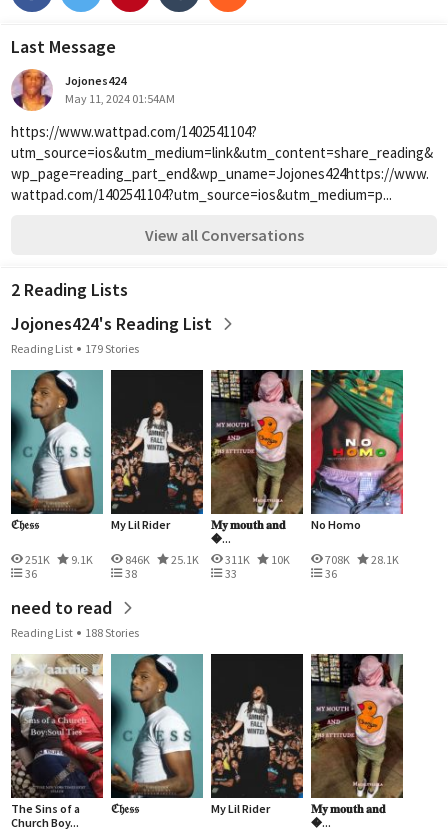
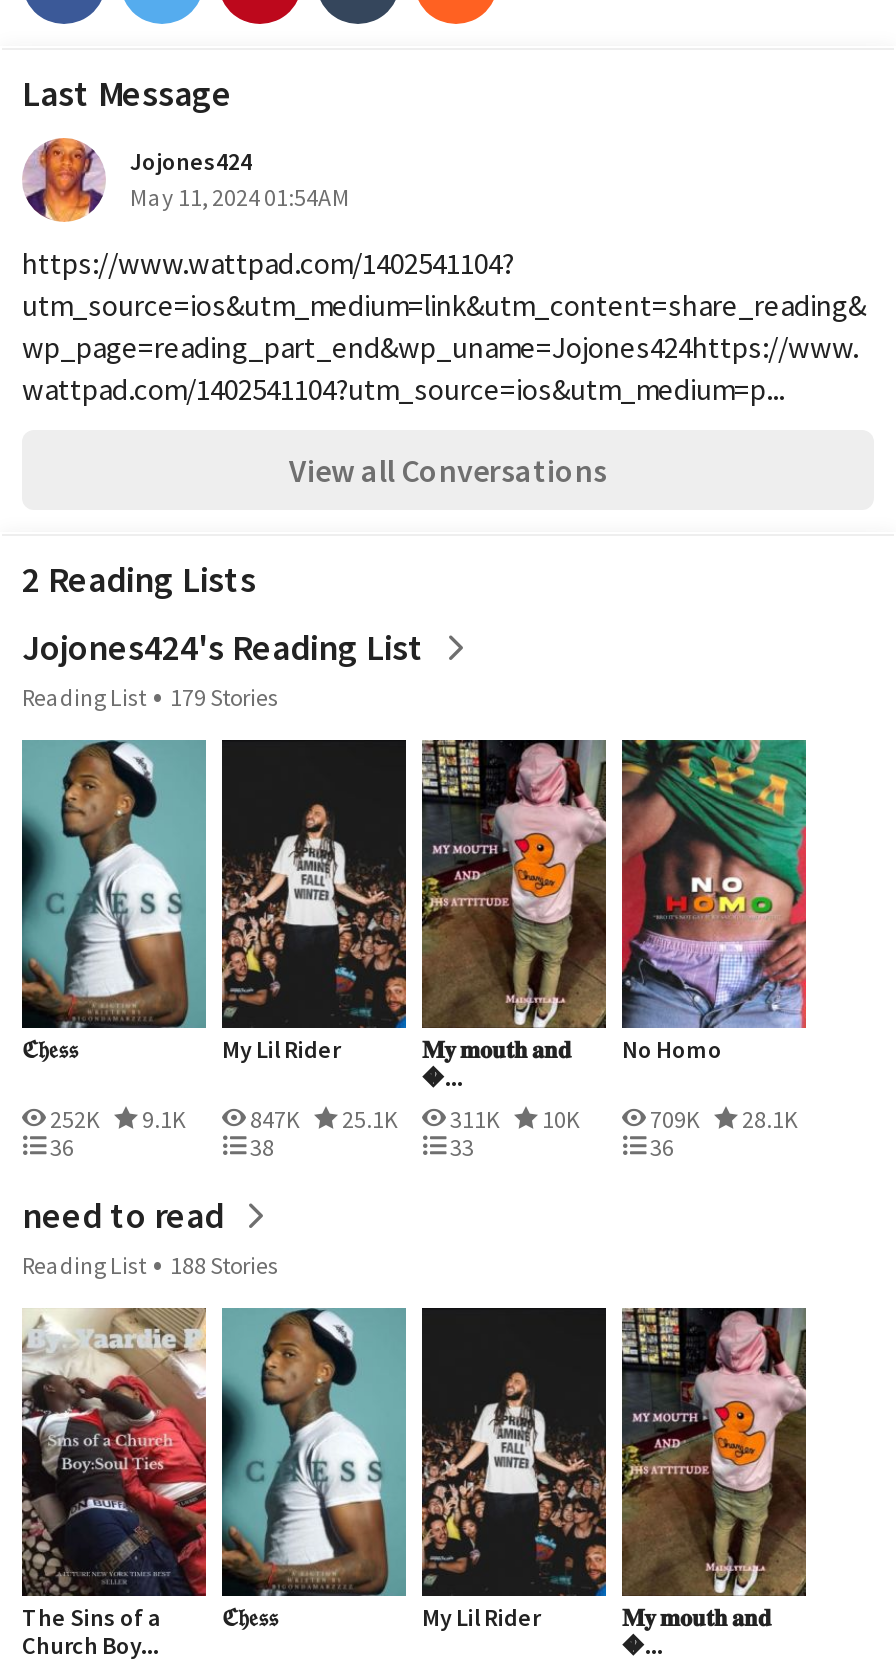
[23,552,52,567] 251K -> [46,1104,104,1134] 252K
[123,552,152,567] 846K -> [246,1104,304,1134] 847K
[323,552,399,567] 708K 28.1K -> [646,1104,798,1134] 709K 28.1K

